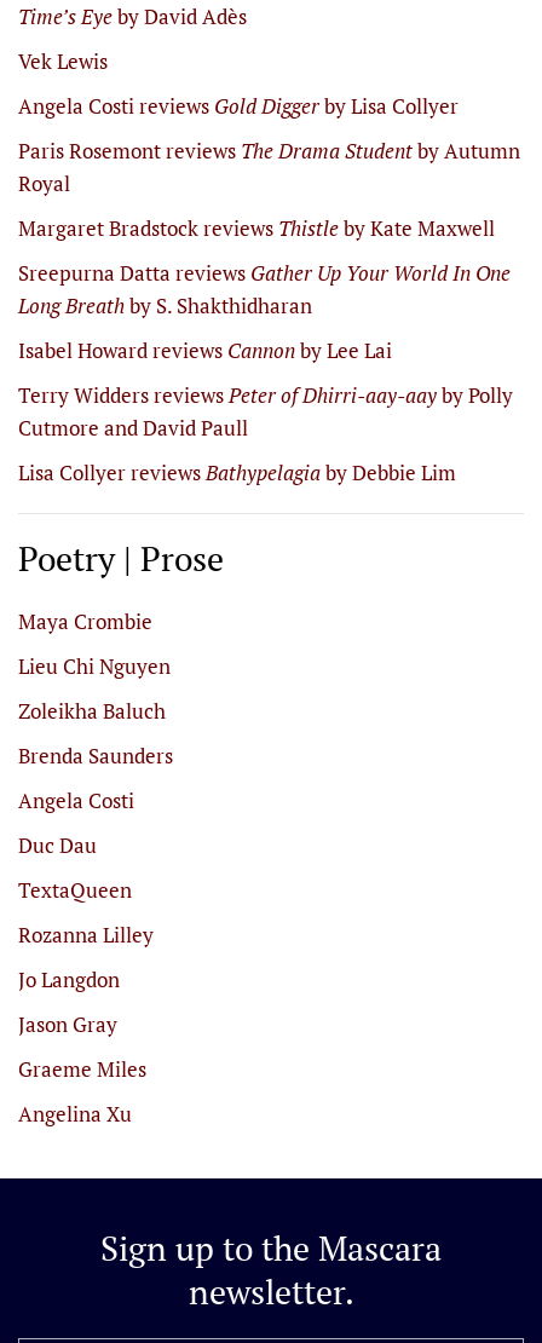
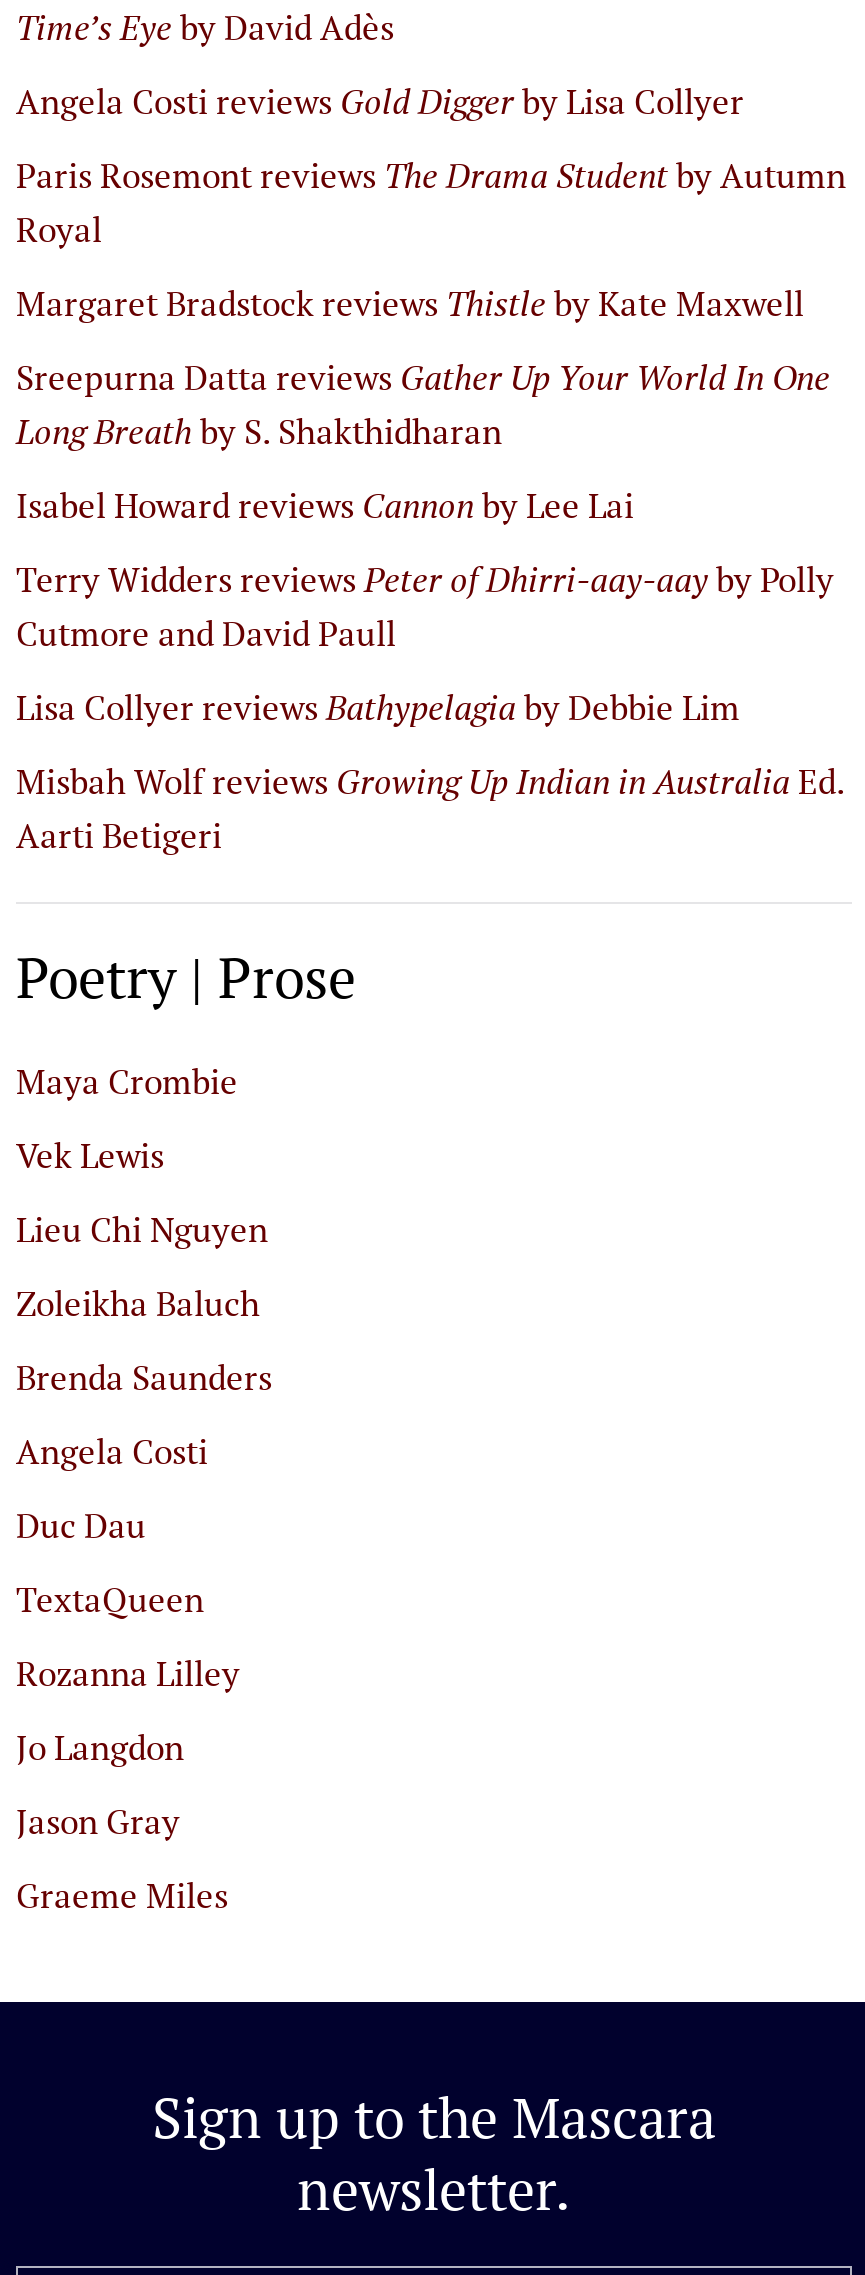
moved [18,47,108,75] -> [16,1132,164,1178]: Vek Lewis
moved [18,92,520,486] -> [16,78,846,730]: Angela Costi reviews Gold Digger by Lisa Collyer | Paris Rosemont reviews The Drama Student by Autumn | Royal | ... | Cutmore and David Paull | Lisa Collyer reviews Bathypelagia by Debbie Lim
none -> [16,758,844,858] Misbah Wolf reviews Growing Up Indian in Australia Ed. | Aarti Betigeri
moved [18,652,173,1083] -> [16,1206,272,1918]: Lieu Chi Nguyen | Zoleikha Baluch | Brenda Saunders | ... | Jason Gray | Graeme Miles
[18,1100,132,1128] Angelina Xu -> none

